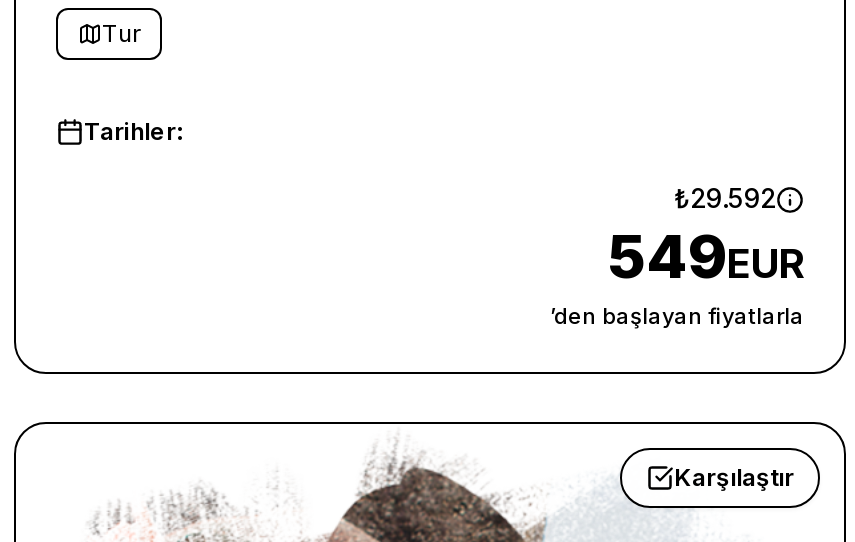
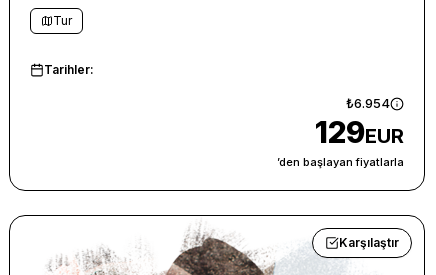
[674,183,776,215] ₺29.592 -> [346,95,390,111] ₺6.954
[608,221,804,293] 549EUR -> [315,114,404,150] 129EUR

